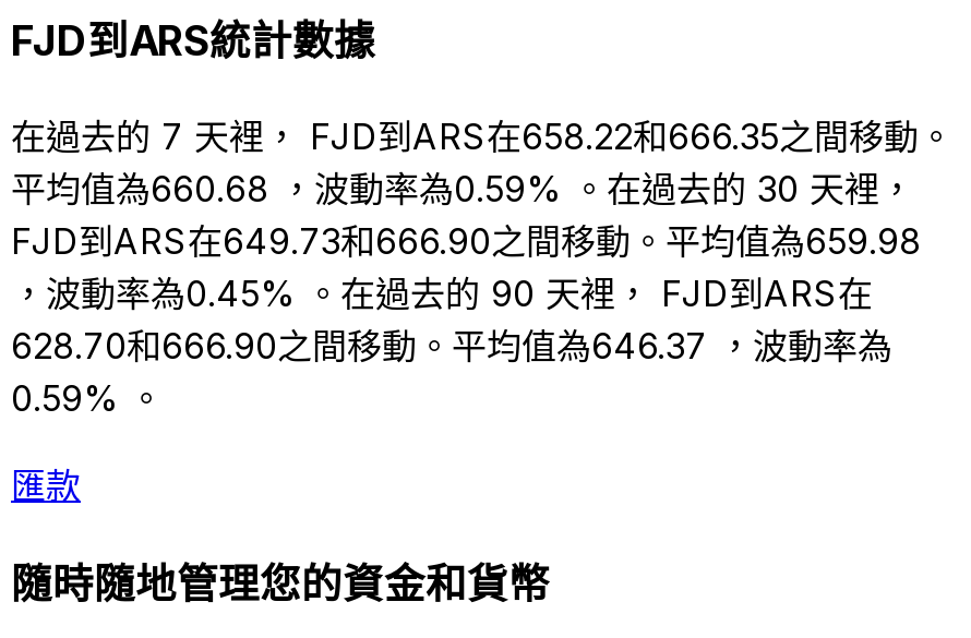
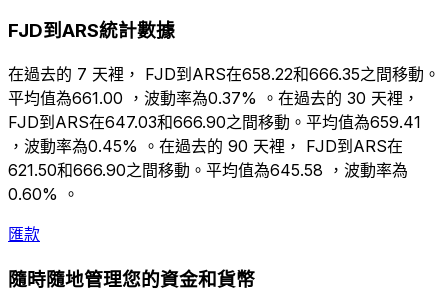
[11,166,914,210] 平均值為660.68 ，波動率為0.59% 。在過去的 30 天裡， -> [8,88,419,108] 平均值為661.00 ，波動率為0.37% 。在過去的 30 天裡，
[11,219,921,262] FJD到ARS在649.73和666.90之間移動。平均值為659.98 -> [8,112,421,132] FJD到ARS在647.03和666.90之間移動。平均值為659.41
[11,323,892,367] 628.70和666.90之間移動。平均值為646.37 ，波動率為 -> [8,160,408,180] 621.50和666.90之間移動。平均值為645.58 ，波動率為
[11,376,164,419] 0.59% 。 -> [8,184,79,204] 0.60% 。

